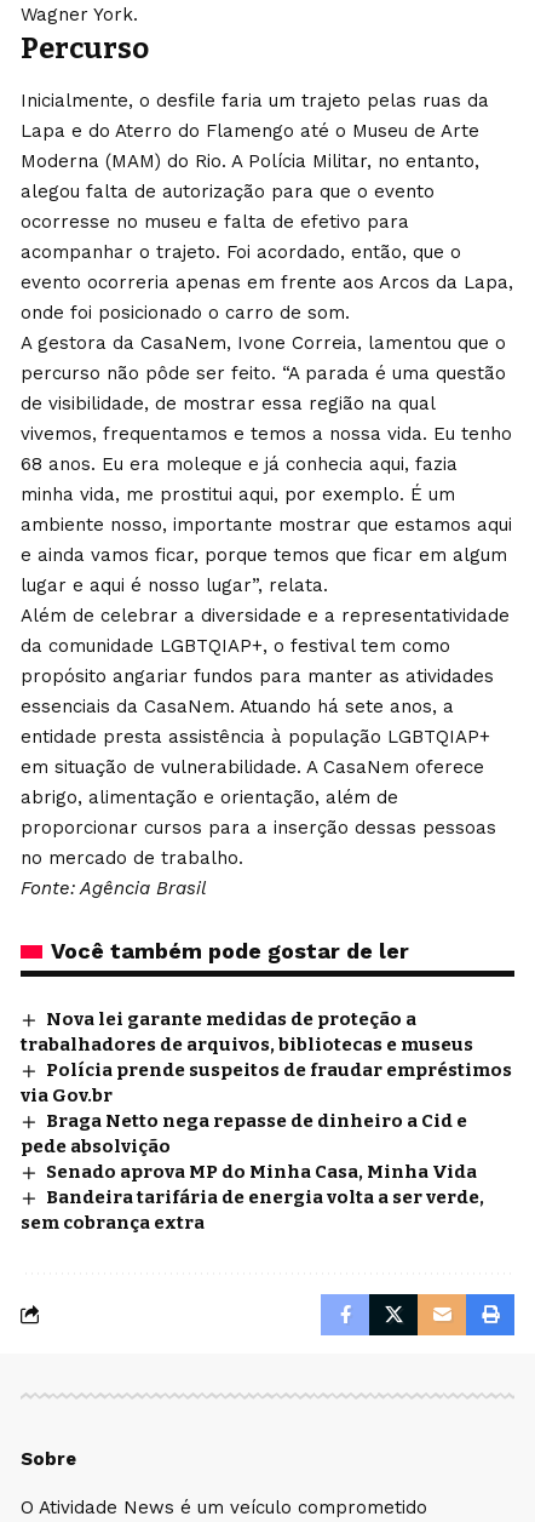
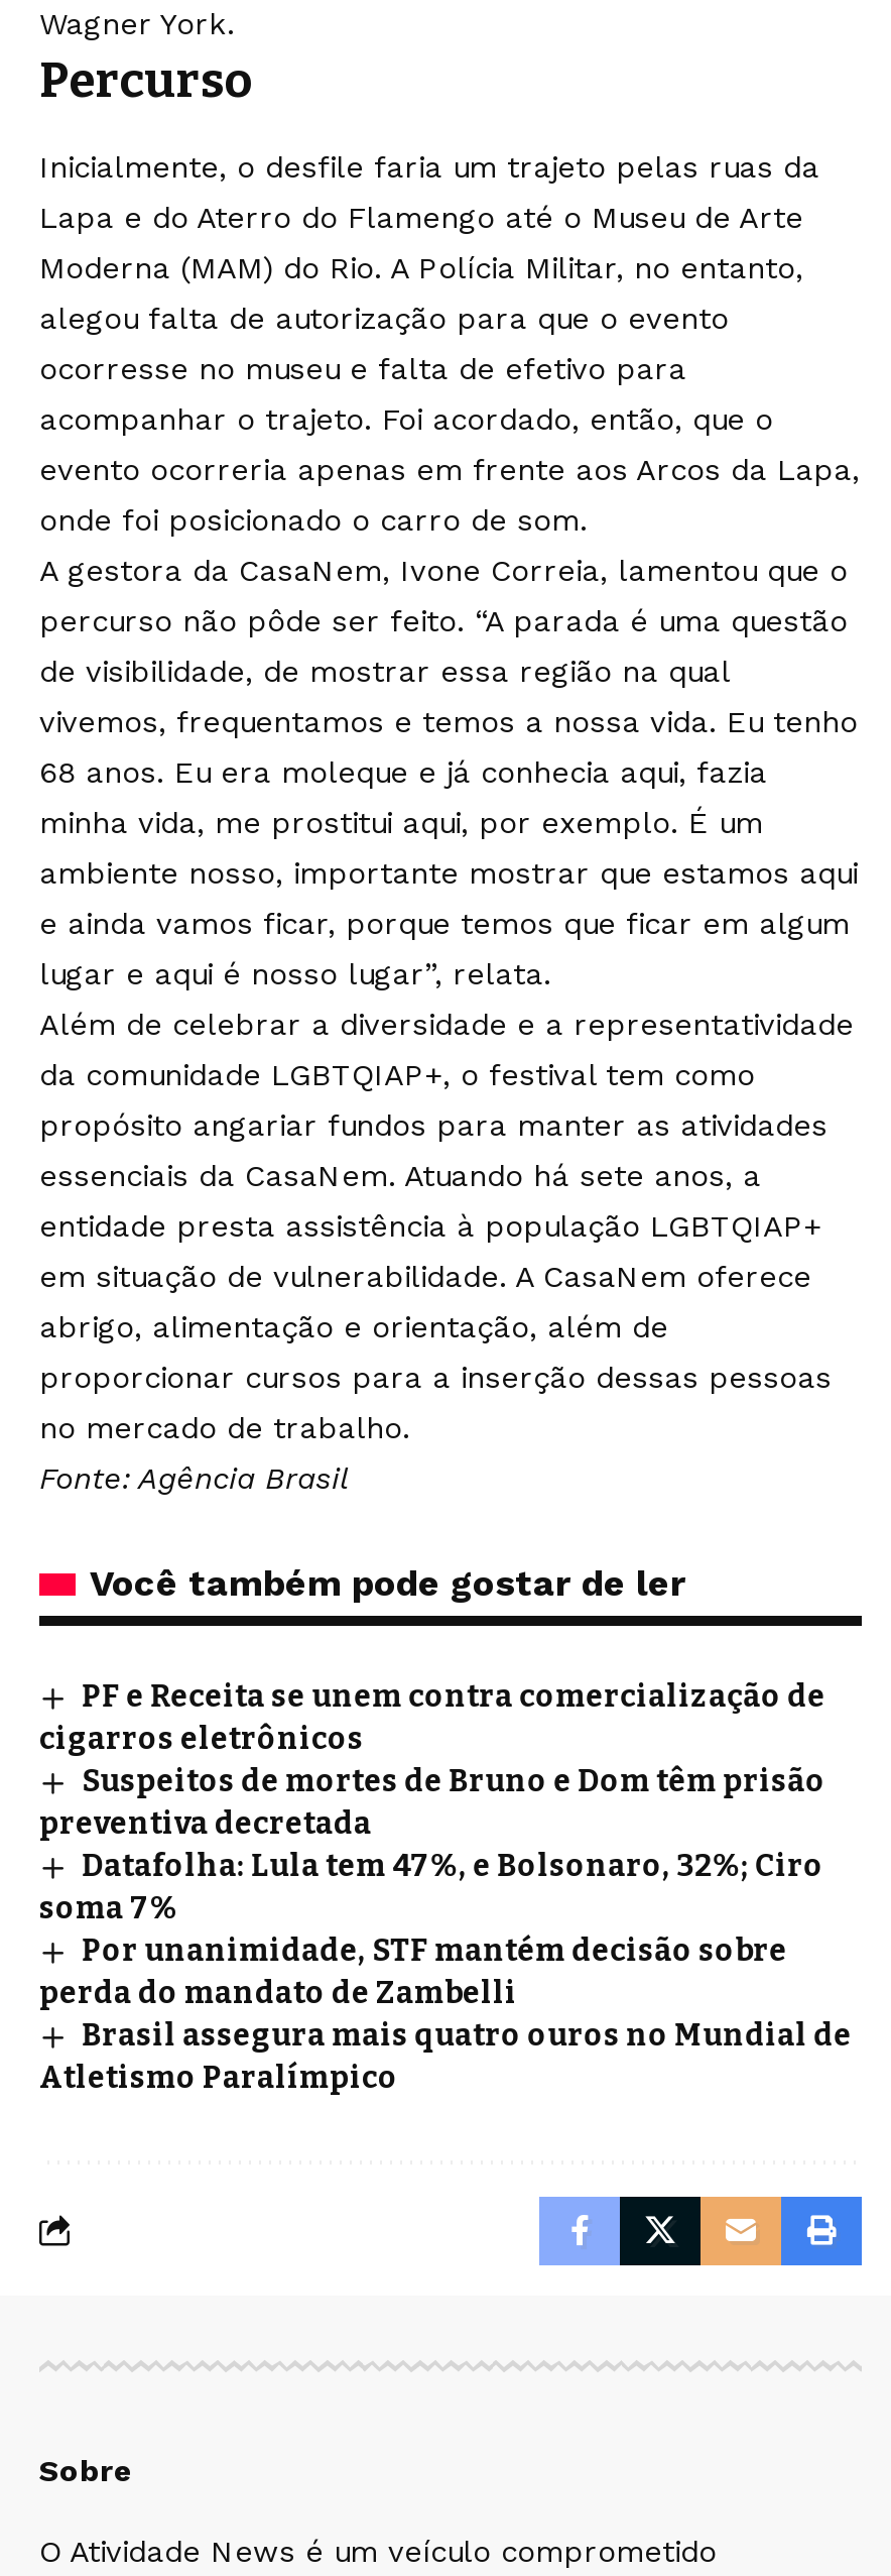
[21,1008,512,1233] Nova lei garante medidas de proteção a | trabalhadores de arquivos, bibliotecas e museus | Polícia prende suspeitos de fraudar empréstimos | via Gov.br | Braga Netto nega repasse de dinheiro a Cid e | pede absolvição | Senado aprova MP do Minha Casa, Minha Vida | Bandeira tarifária de energia volta a ser verde, | sem cobrança extra -> [39,1678,852,2095] PF e Receita se unem contra comercialização de | cigarros eletrônicos | Suspeitos de mortes de Bruno e Dom têm prisão | preventiva decretada | Datafolha: Lula tem 47%, e Bolsonaro, 32%; Ciro | soma 7% | Por unanimidade, STF mantém decisão sobre | perda do mandato de Zambelli | Brasil assegura mais quatro ouros no Mundial de | Atletismo Paralímpico

